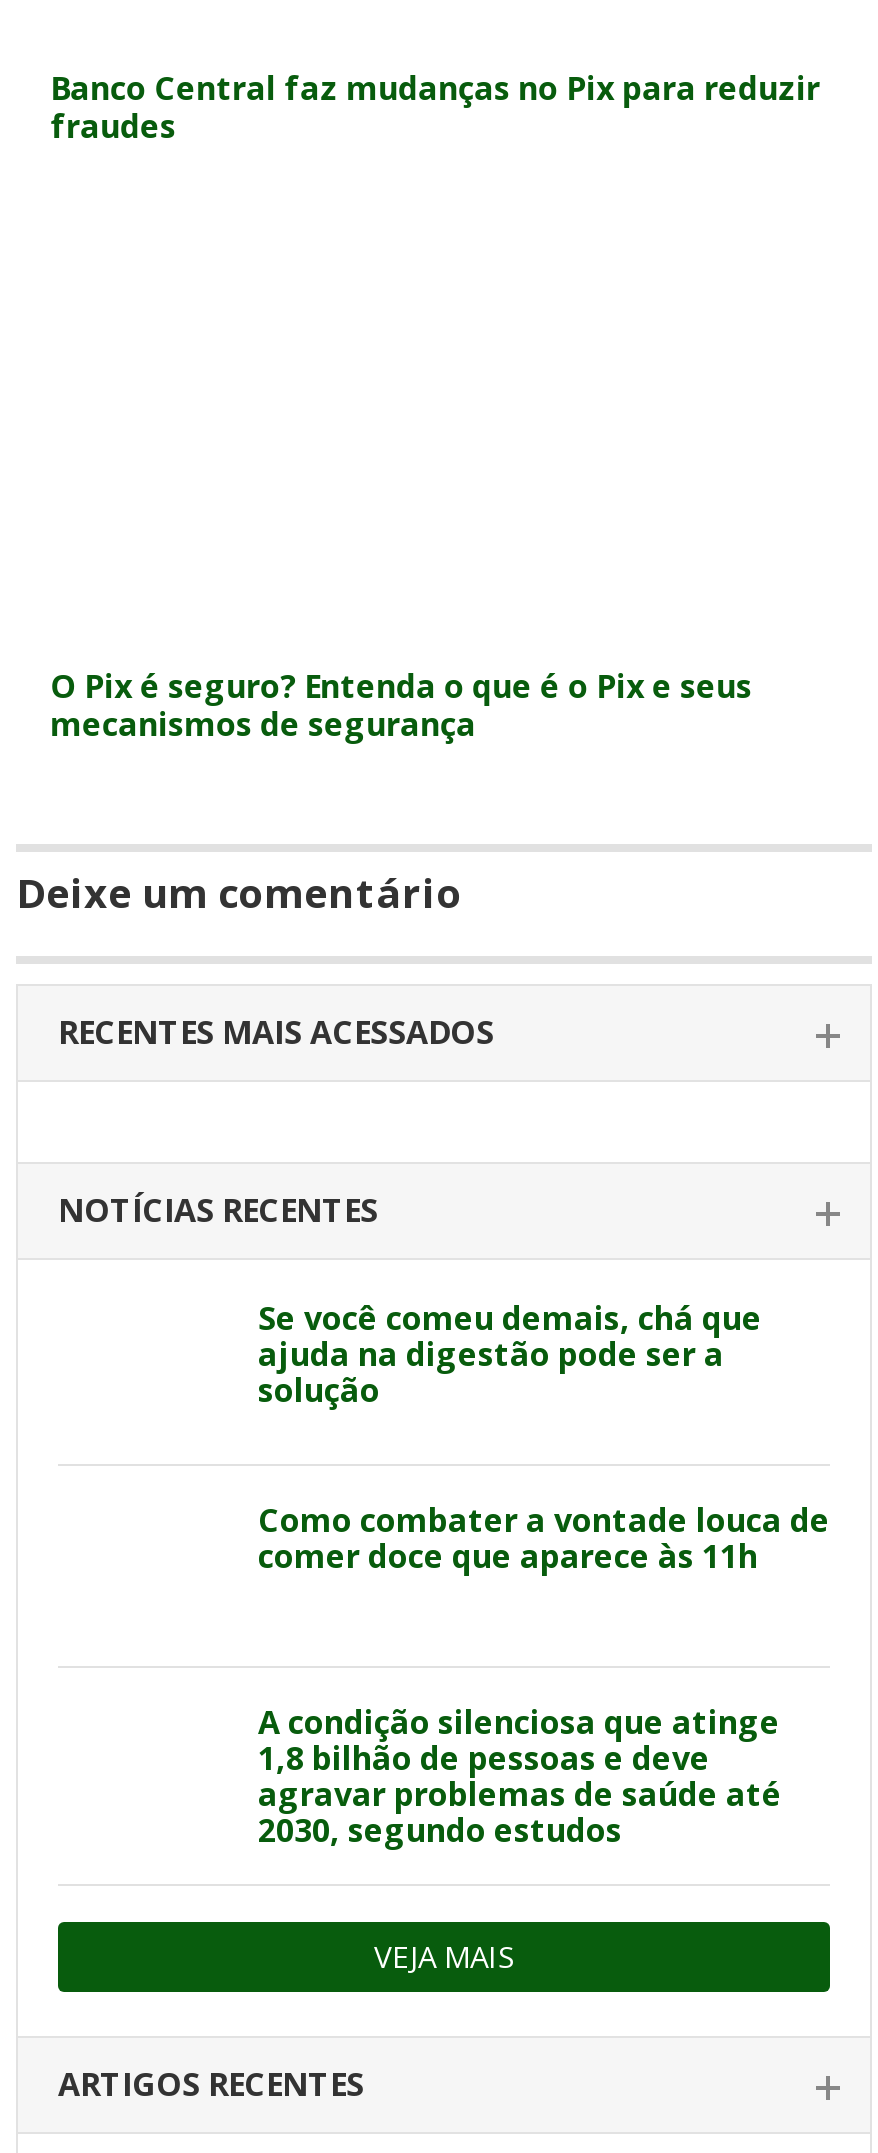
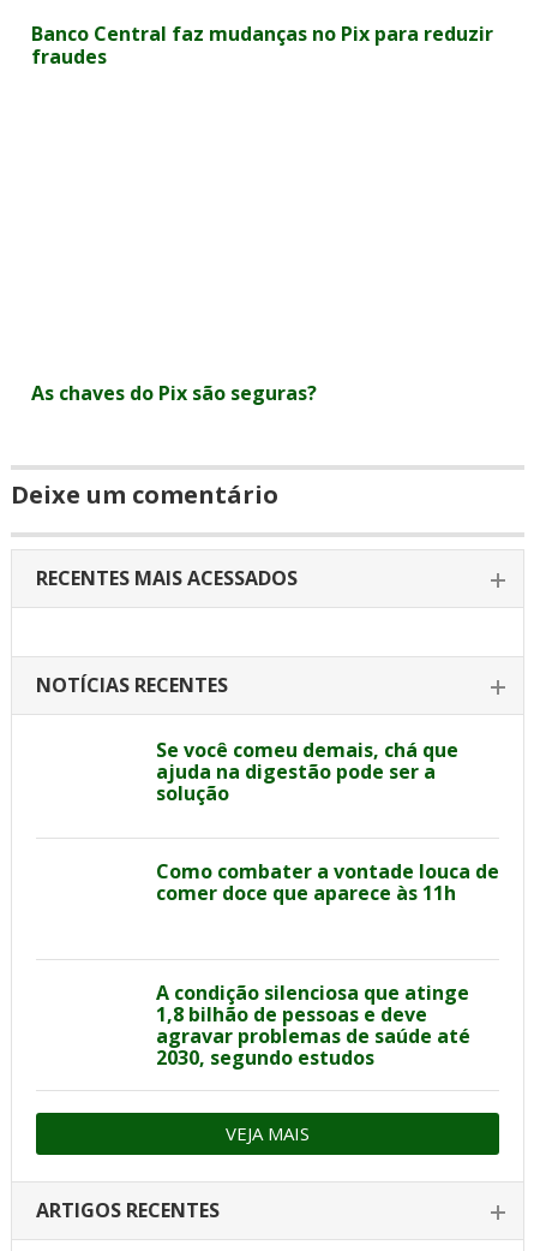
[50,664,752,746] O Pix é seguro? Entenda o que é o Pix e seus | mecanismos de segurança -> [31,380,317,406] As chaves do Pix são seguras?

